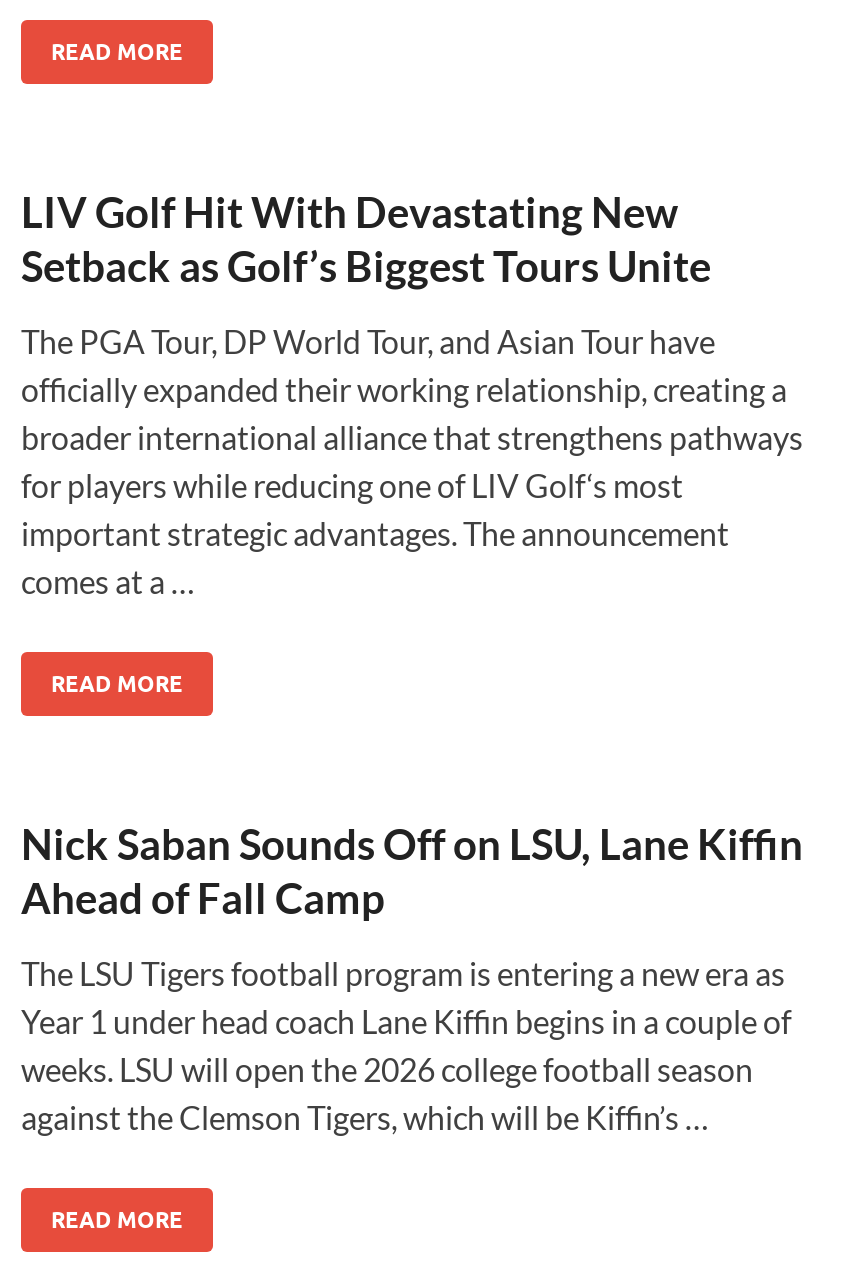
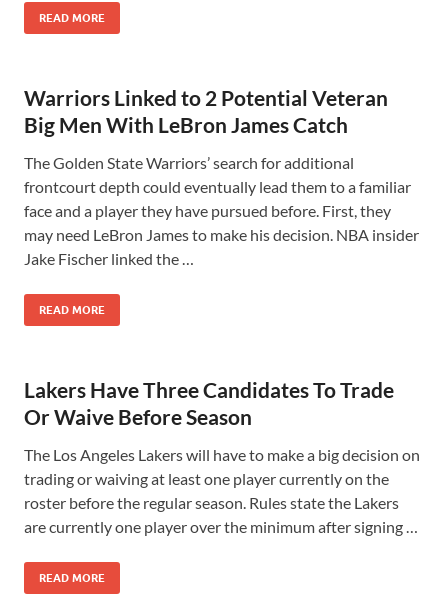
[21,186,711,290] LIV Golf Hit With Devastating New | Setback as Golf’s Biggest Tours Unite -> [24,85,388,137] Warriors Linked to 2 Potential Veteran | Big Men With LeBron James Catch
[21,322,803,600] The PGA Tour, DP World Tour, and Asian Tour have | officially expanded their working relationship, creating a | broader international alliance that strengthens pathways | for players while reducing one of LIV Golf‘s most | important strategic advantages. The announcement | comes at a … -> [24,153,419,268] The Golden State Warriors’ search for additional | frontcourt depth could eventually lead them to a familiar | face and a player they have pursued before. First, they | may need LeBron James to make his decision. NBA insider | Jake Fischer linked the …
[21,818,803,922] Nick Saban Sounds Off on LSU, Lane Kiffin | Ahead of Fall Camp -> [24,377,394,429] Lakers Have Three Candidates To Trade | Or Waive Before Season
[21,954,791,1136] The LSU Tigers football program is entering a new era as | Year 1 under head coach Lane Kiffin begins in a couple of | weeks. LSU will open the 2026 college football season | against the Clemson Tigers, which will be Kiffin’s … -> [24,445,420,536] The Los Angeles Lakers will have to make a big decision on | trading or waiving at least one player currently on the | roster before the regular season. Rules state the Lakers | are currently one player over the minimum after signing …

